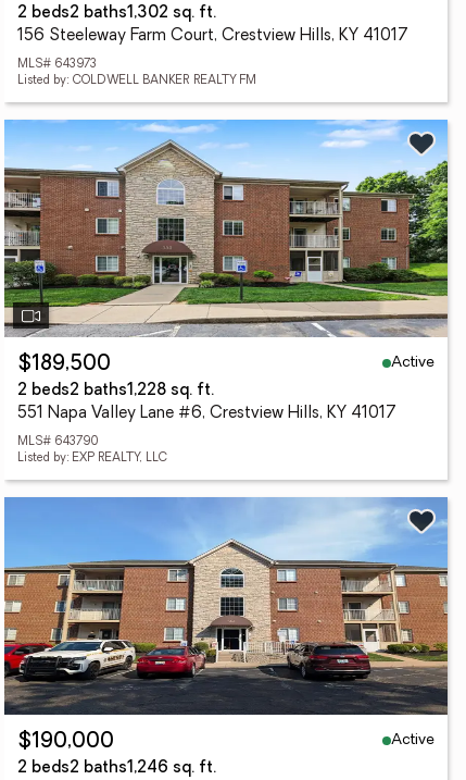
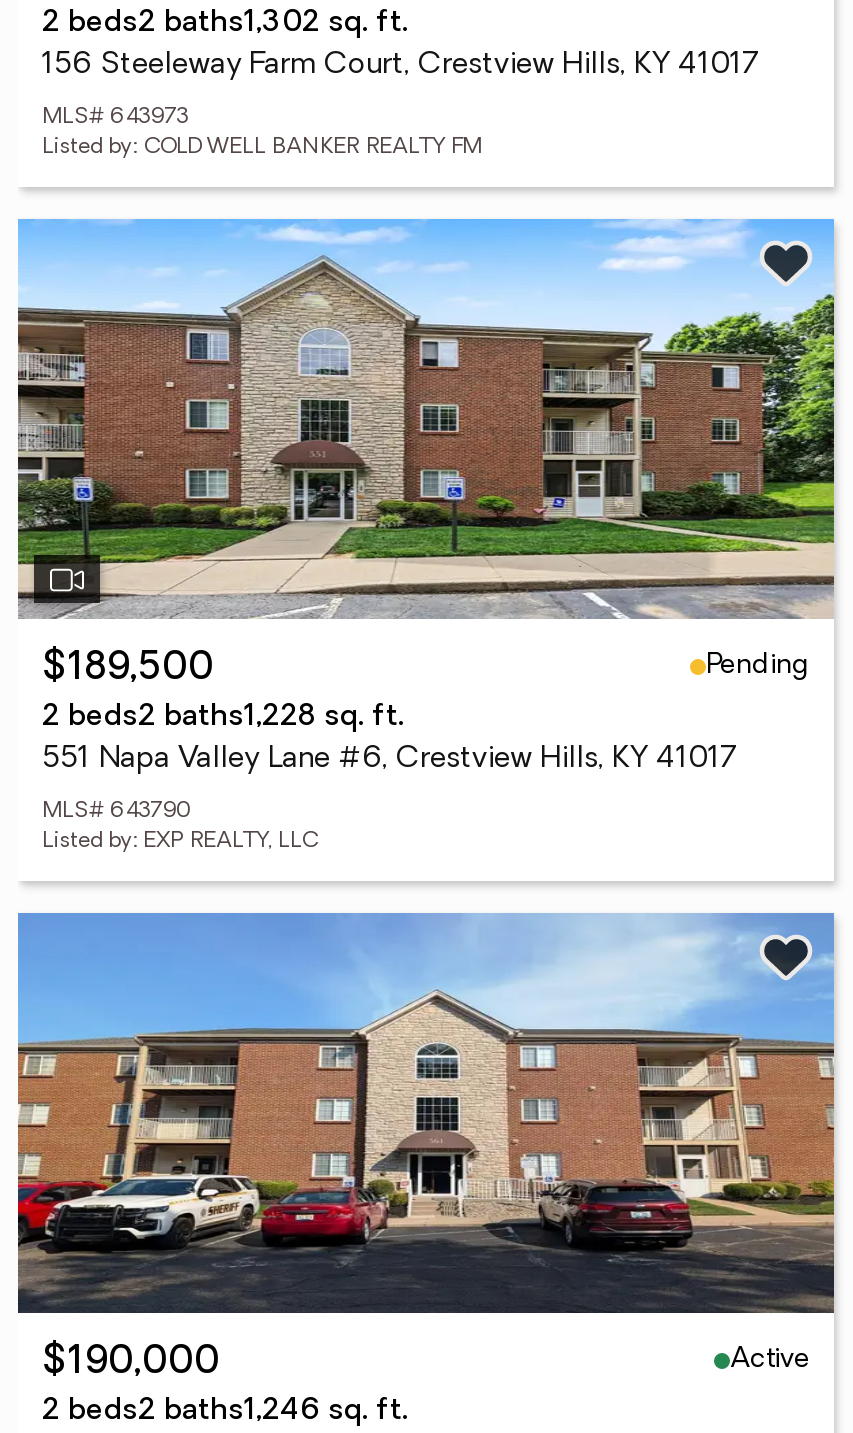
[391,354,434,370] Active -> [706,650,810,680] Pending

